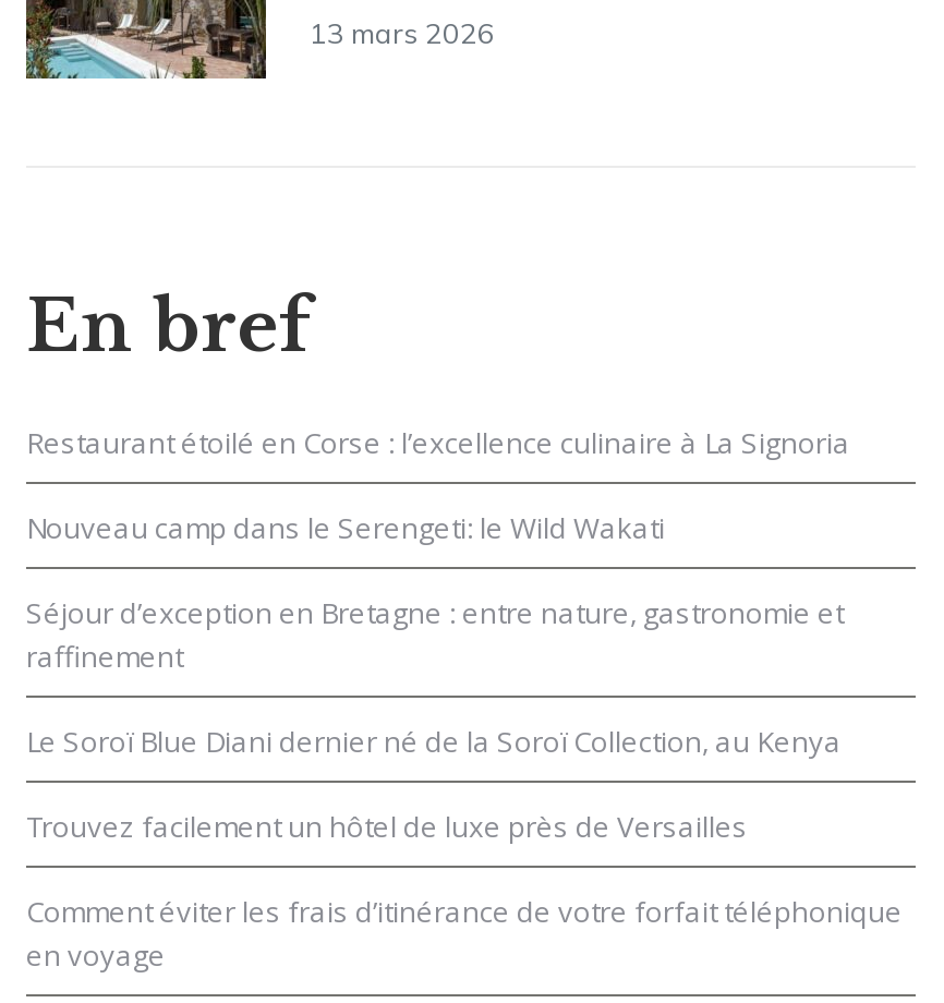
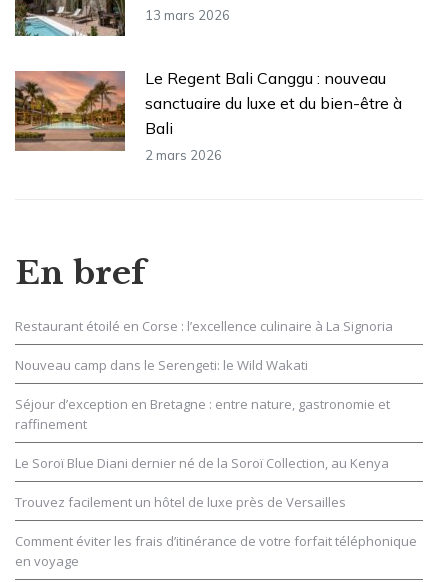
none -> [14,68,402,163] [image] | Le Regent Bali Canggu : nouveau | sanctuaire du luxe et du bien-être à | Bali | 2 mars 2026

